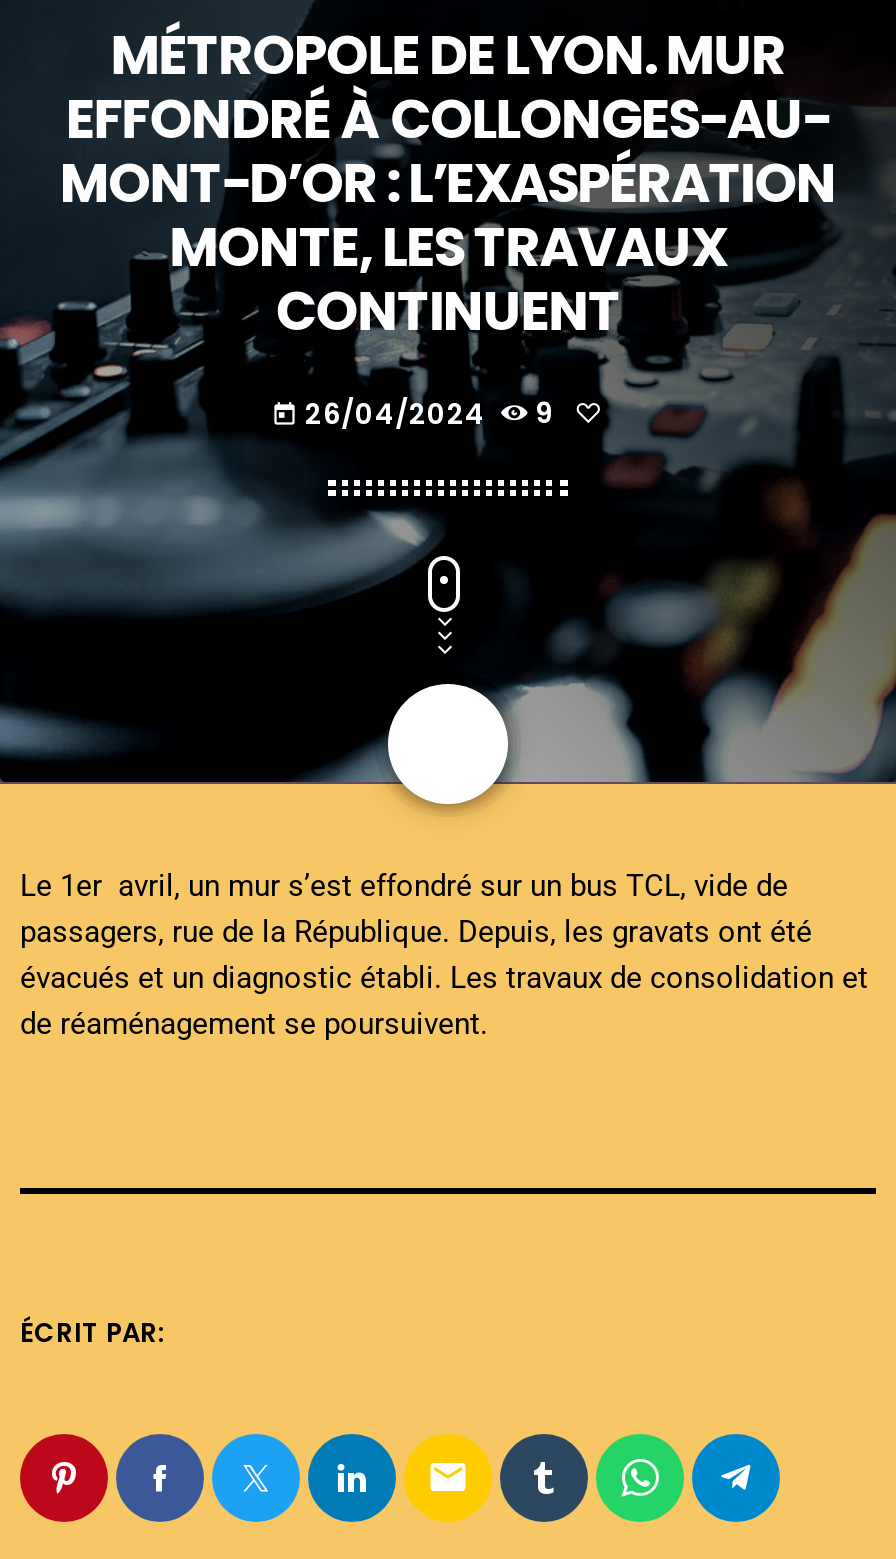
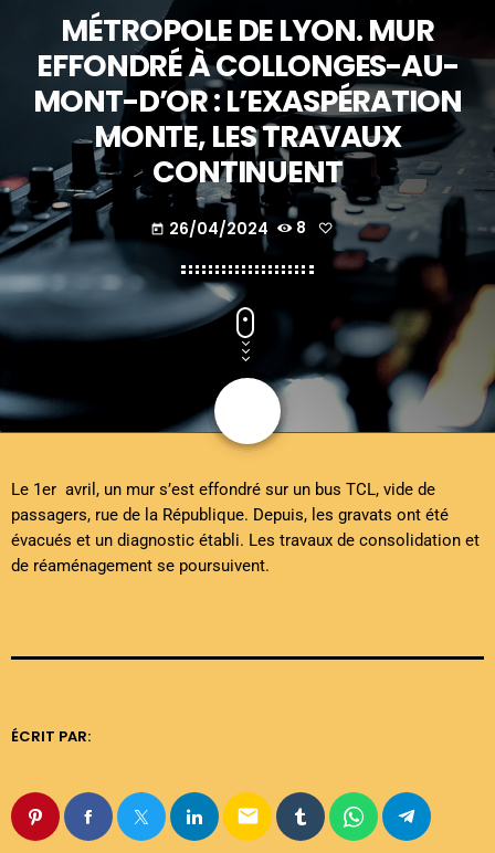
[535,394,559,434] 9 -> [296,217,309,240] 8

